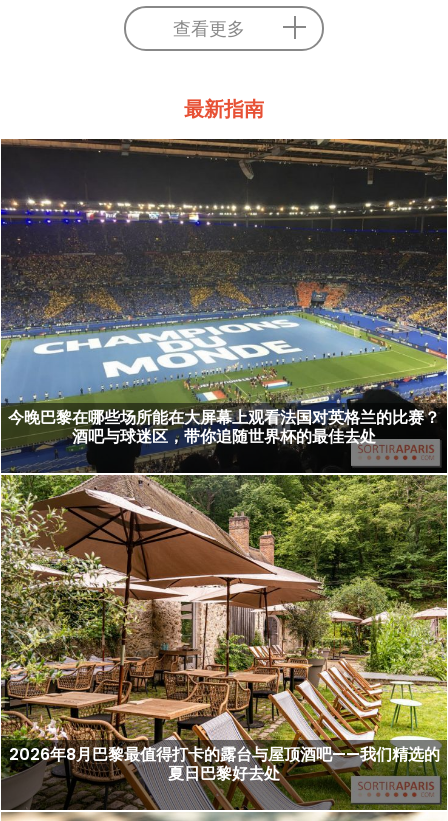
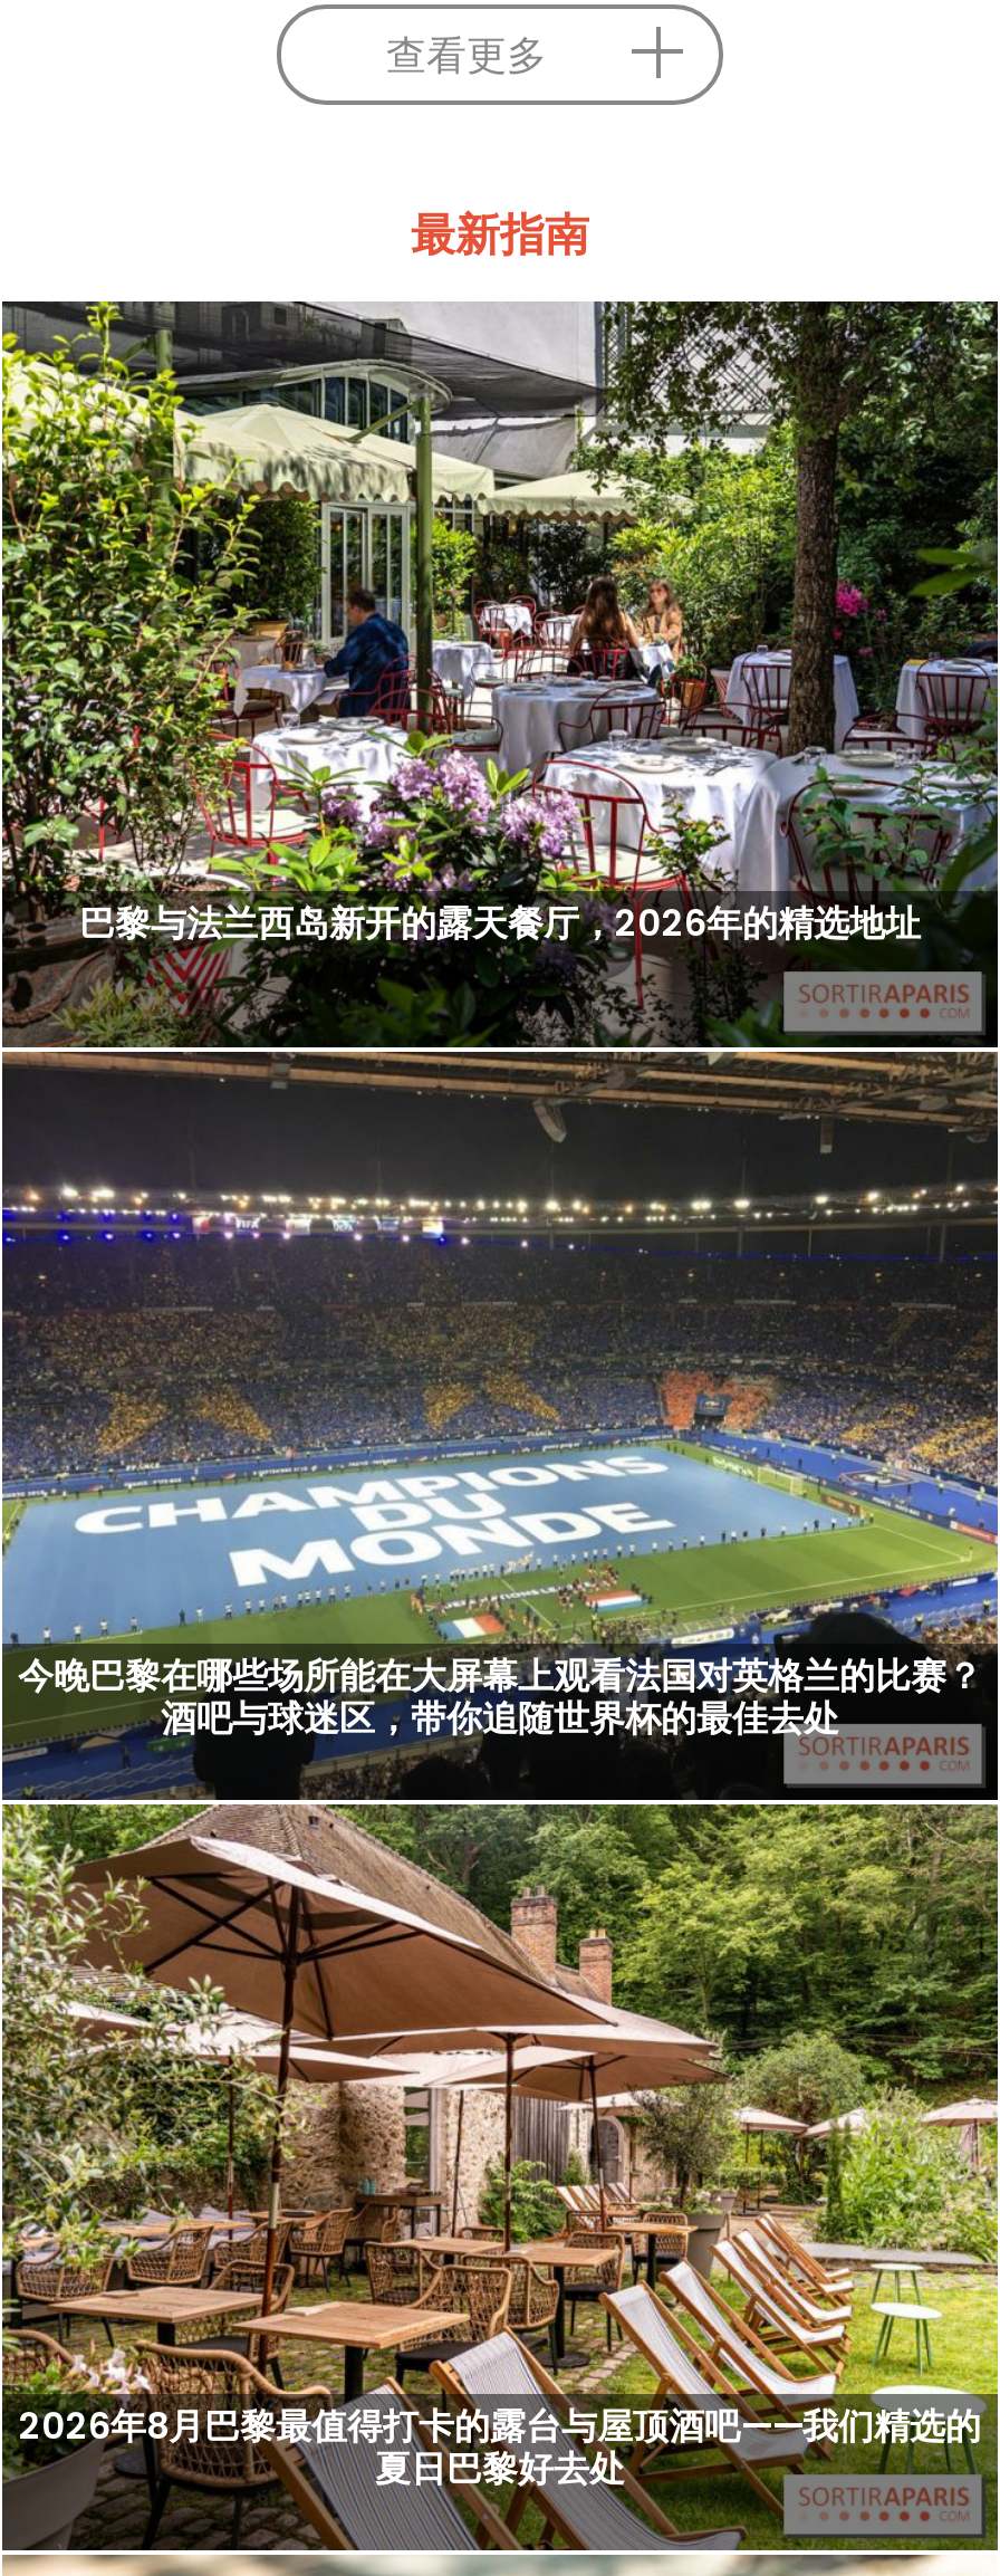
none -> [7,299,993,1050] [image] | 巴黎与法兰西岛新开的露天餐厅，2026年的精选地址

